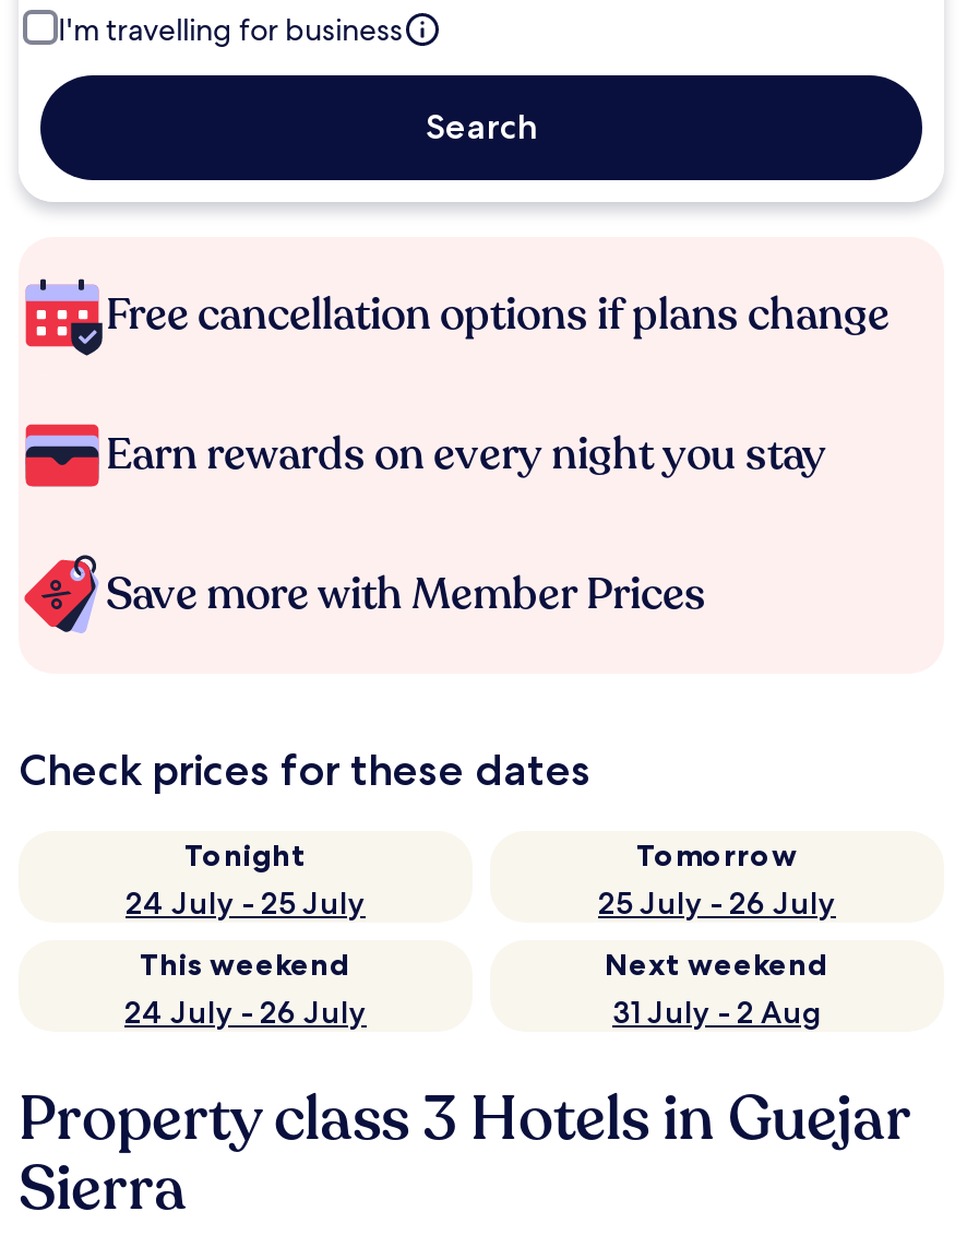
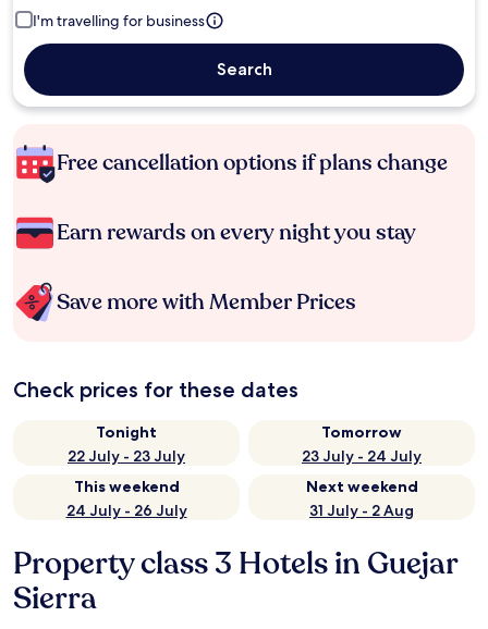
[126,883,366,923] 24 July - 25 July -> [68,446,185,466] 22 July - 23 July
[598,883,836,923] 25 July - 26 July -> [302,446,422,466] 23 July - 24 July

